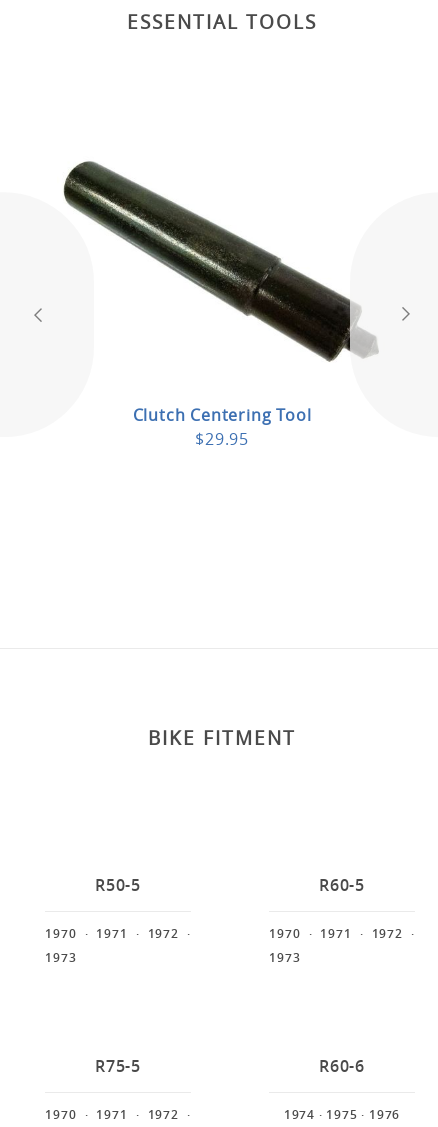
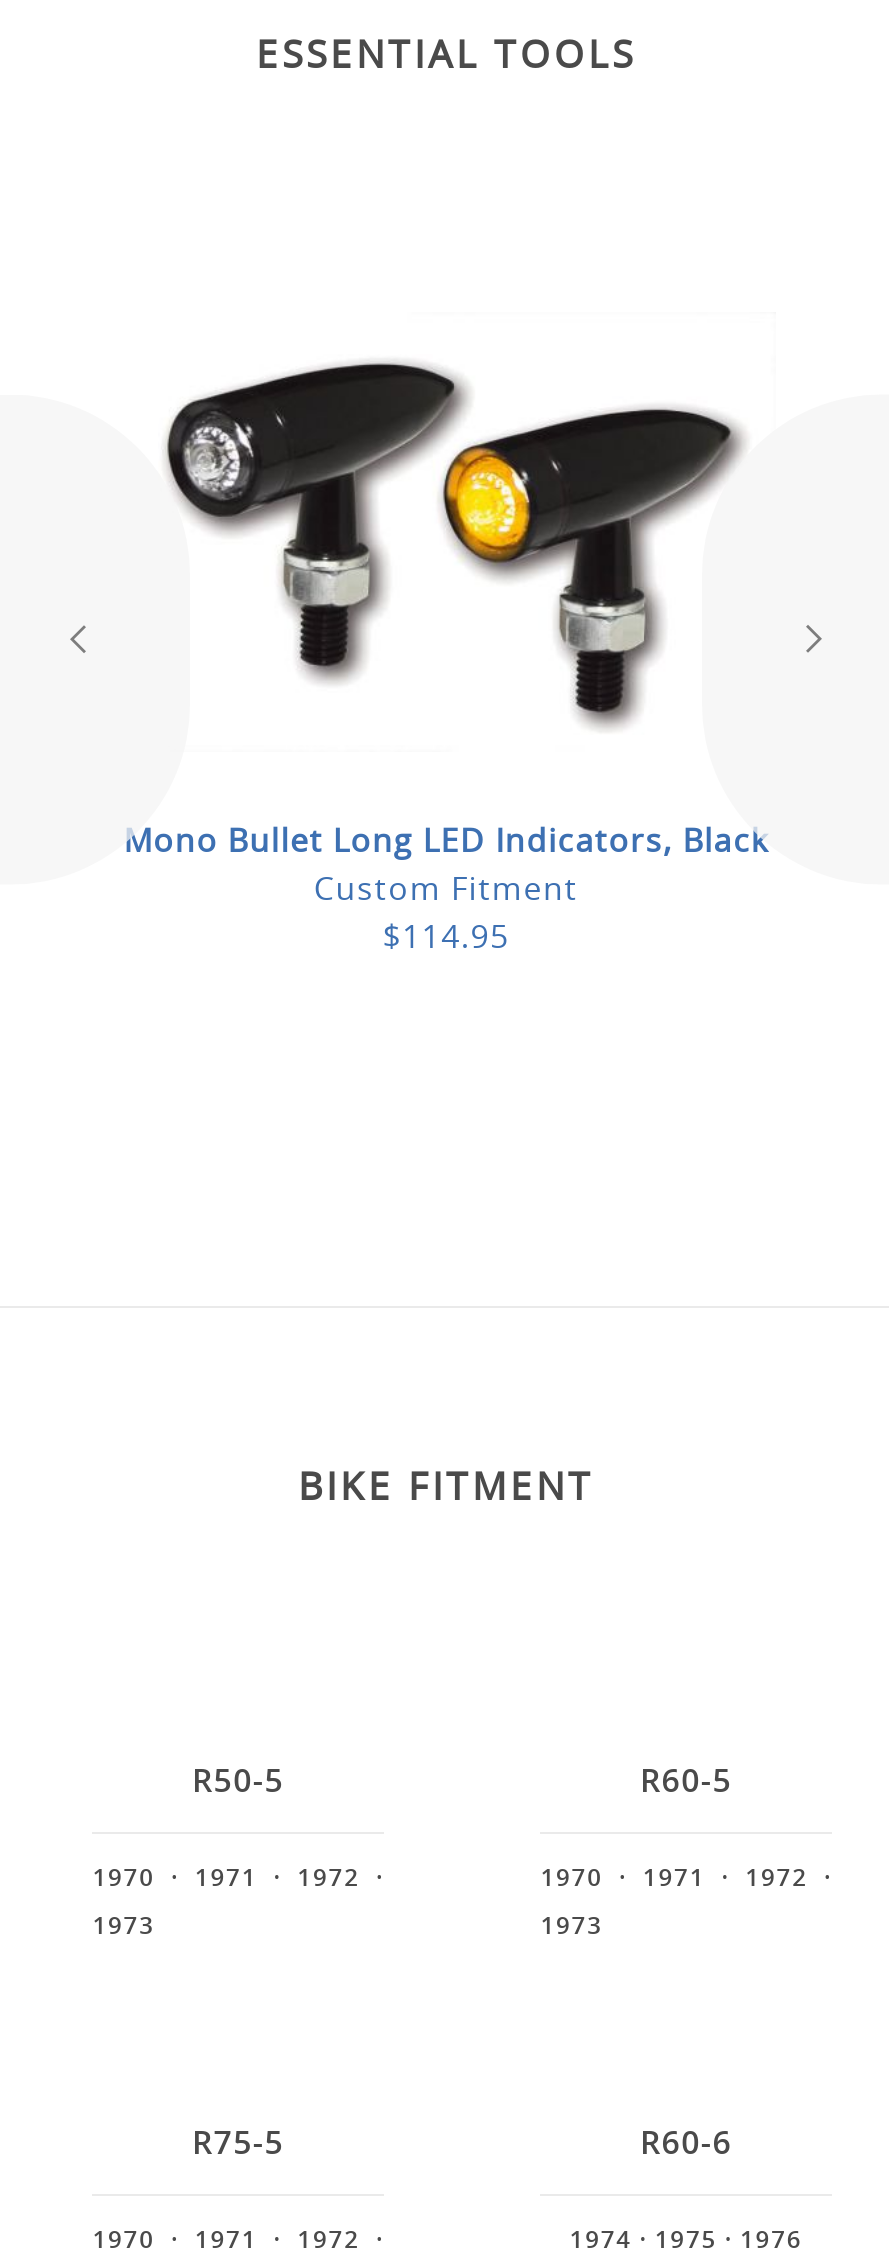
[63,160,379,362] [image] -> [130,332,756,732] [image]
[133,404,311,450] Clutch Centering Tool | $29.95 -> [124,818,768,958] Mono Bullet Long LED Indicators, Black | Custom Fitment | $114.95

